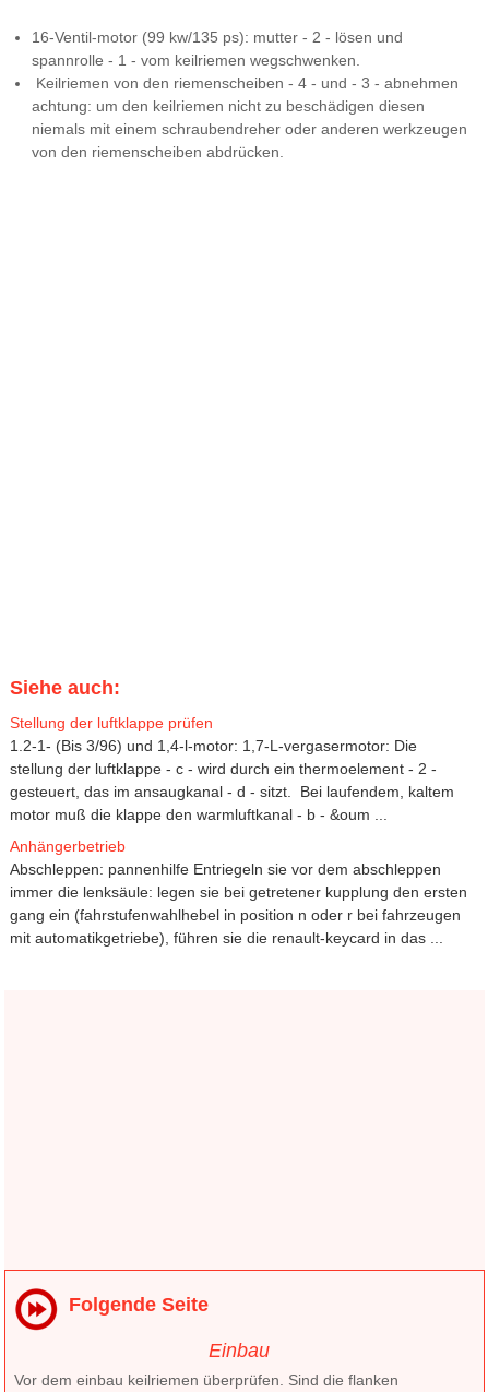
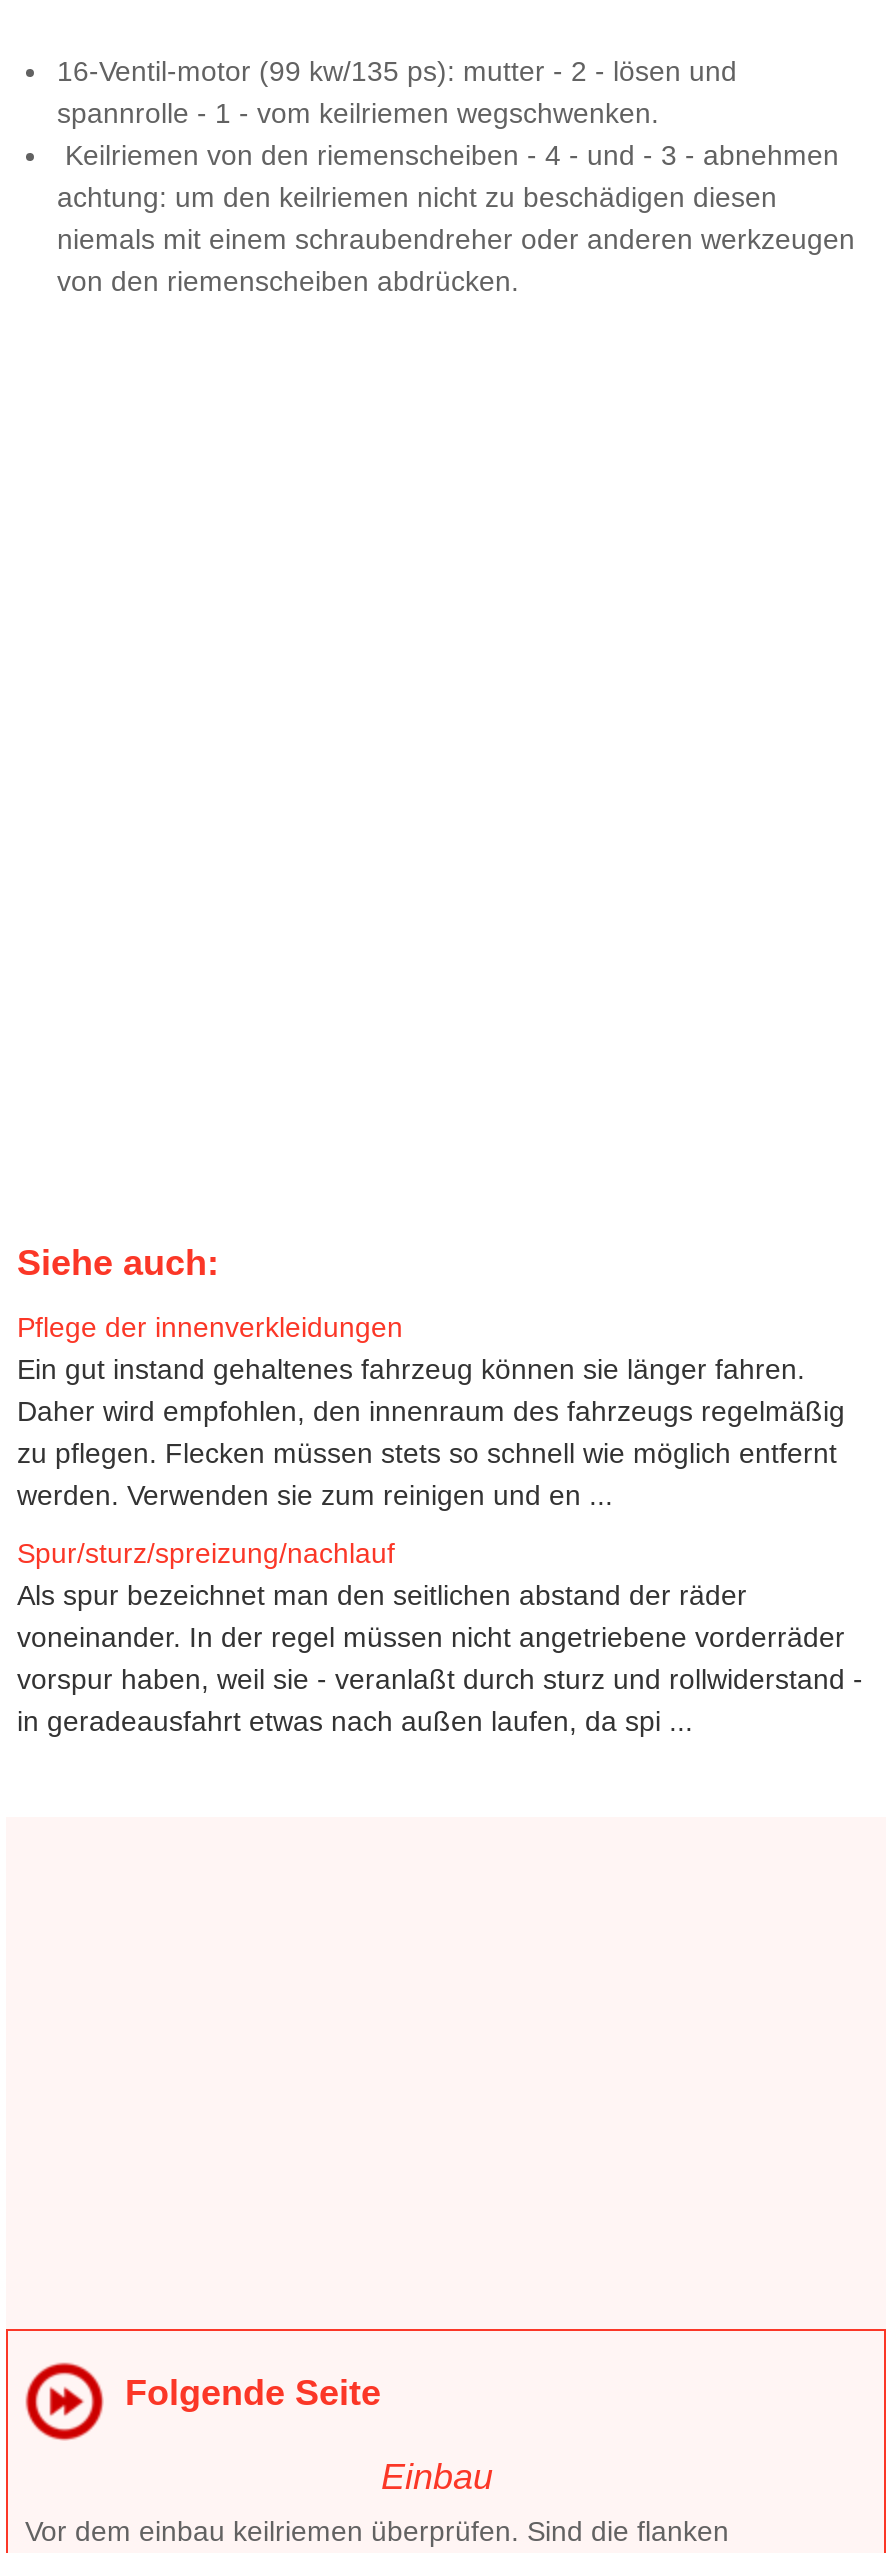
[10,714,455,823] Stellung der luftklappe prüfen | 1.2-1- (Bis 3/96) und 1,4-l-motor: 1,7-L-vergasermotor: Die | stellung der luftklappe - c - wird durch ein thermoelement - 2 - | gesteuert, das im ansaugkanal - d - sitzt. Bei laufendem, kaltem | motor muß die klappe den warmluftkanal - b - &oum ... -> [17,1311,845,1511] Pflege der innenverkleidungen | Ein gut instand gehaltenes fahrzeug können sie länger fahren. | Daher wird empfohlen, den innenraum des fahrzeugs regelmäßig | zu pflegen. Flecken müssen stets so schnell wie möglich entfernt | werden. Verwenden sie zum reinigen und en ...
[10,837,468,947] Anhängerbetrieb | Abschleppen: pannenhilfe Entriegeln sie vor dem abschleppen | immer die lenksäule: legen sie bei getretener kupplung den ersten | gang ein (fahrstufenwahlhebel in position n oder r bei fahrzeugen | mit automatikgetriebe), führen sie die renault-keycard in das ... -> [17,1537,863,1737] Spur/sturz/spreizung/nachlauf | Als spur bezeichnet man den seitlichen abstand der räder | voneinander. In der regel müssen nicht angetriebene vorderräder | vorspur haben, weil sie - veranlaßt durch sturz und rollwiderstand - | in geradeausfahrt etwas nach außen laufen, da spi ...

